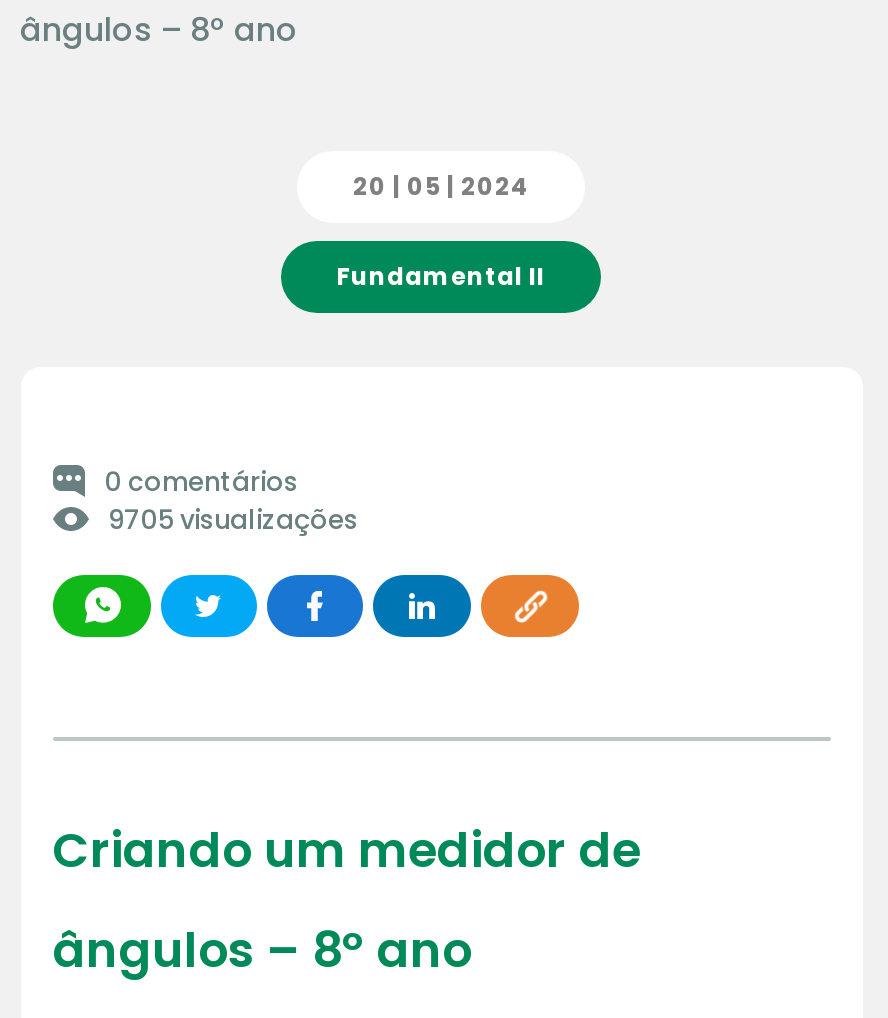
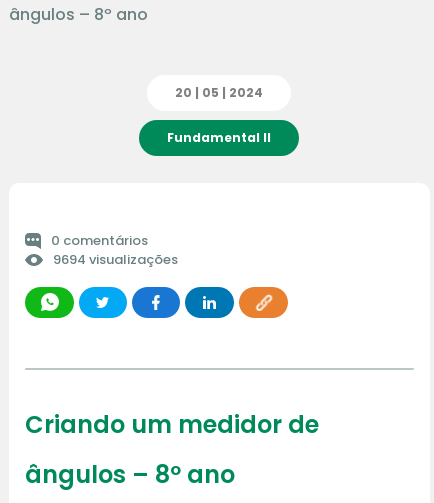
[108,500,358,538] 9705 visualizações -> [52,250,177,269] 9694 visualizações

